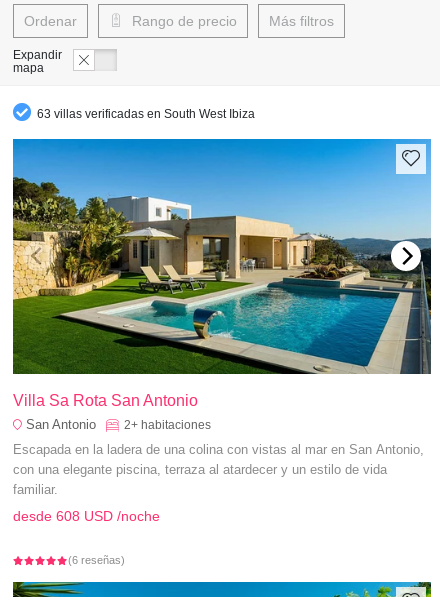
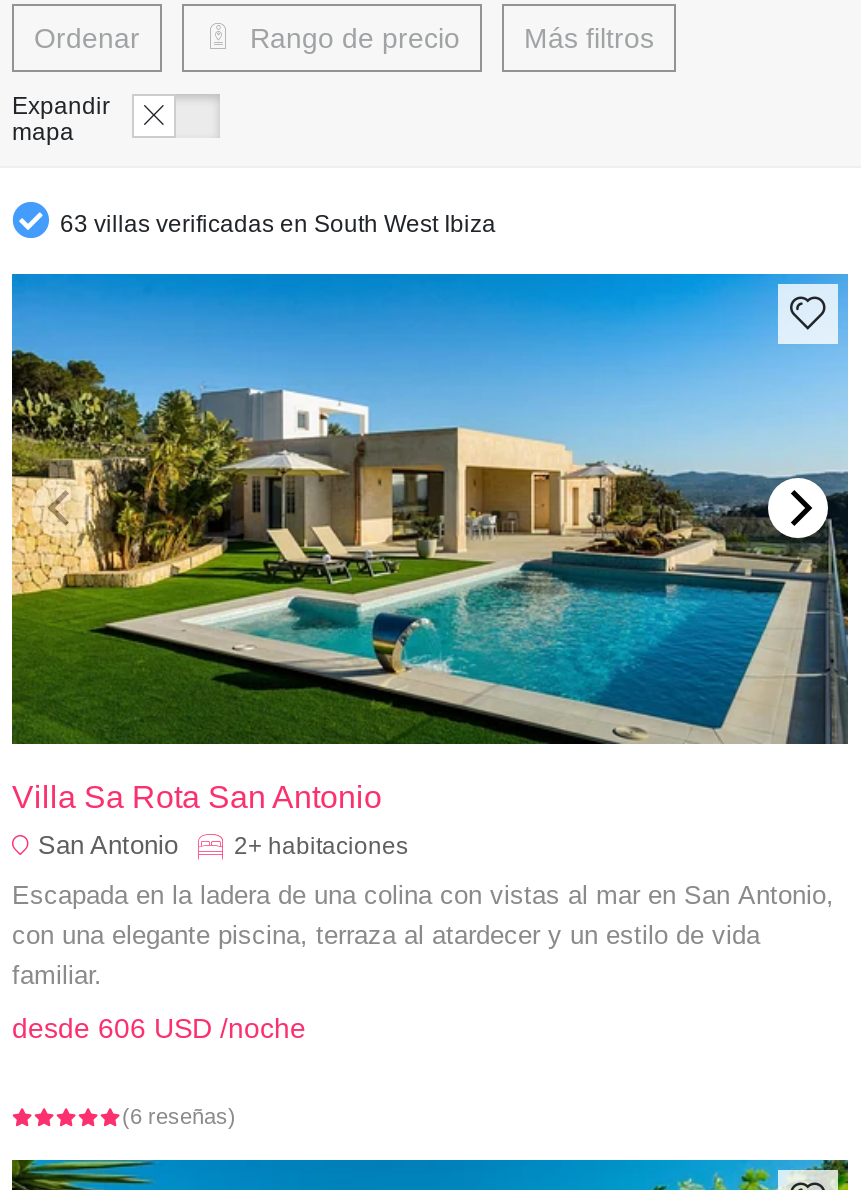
[13,508,160,524] desde 608 USD /noche -> [12,1013,306,1045] desde 606 USD /noche

